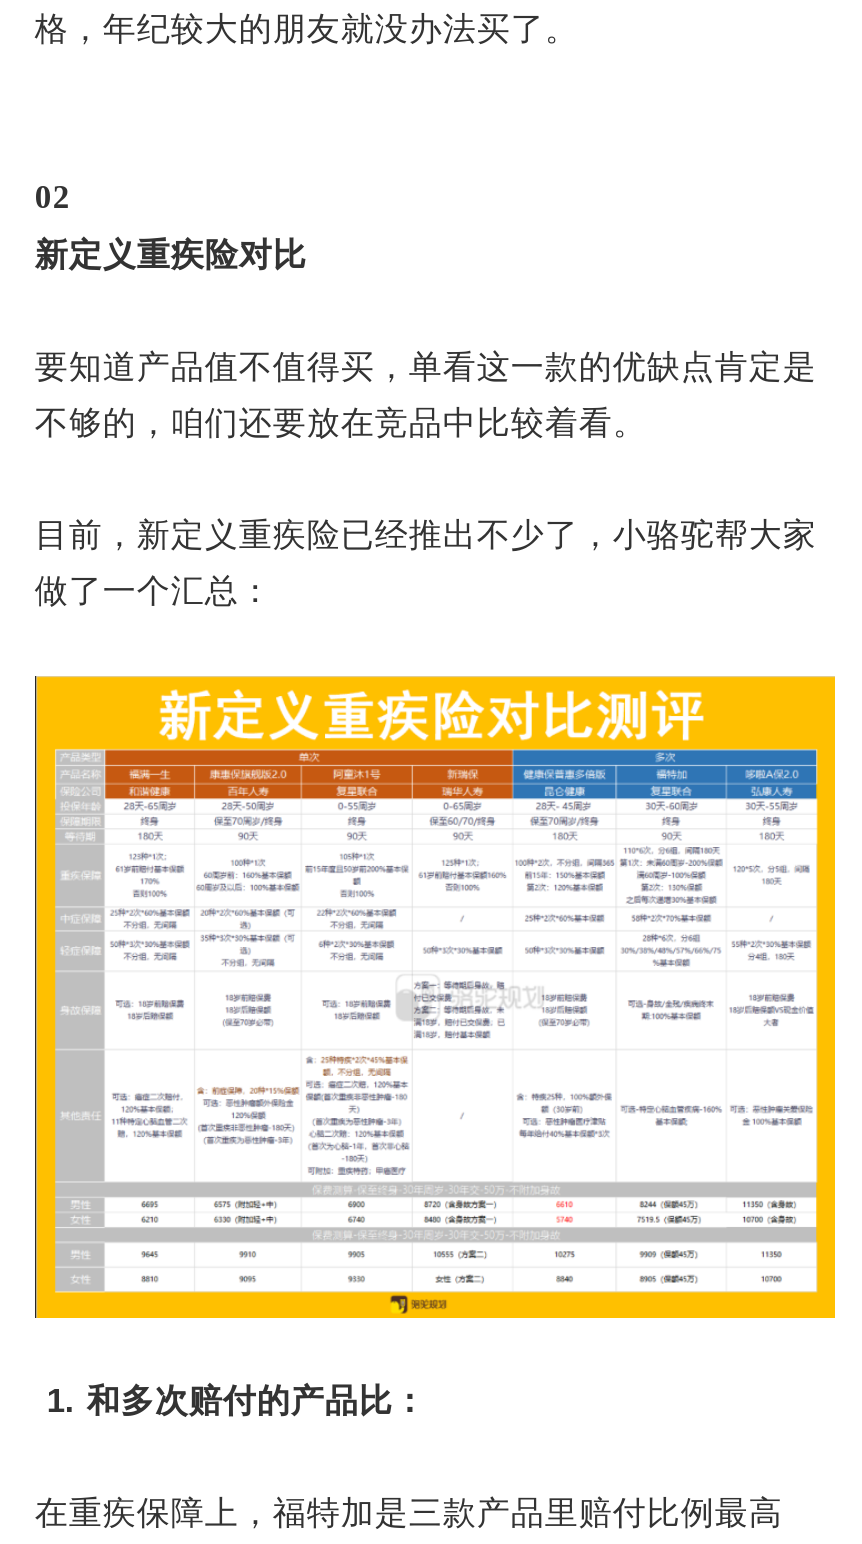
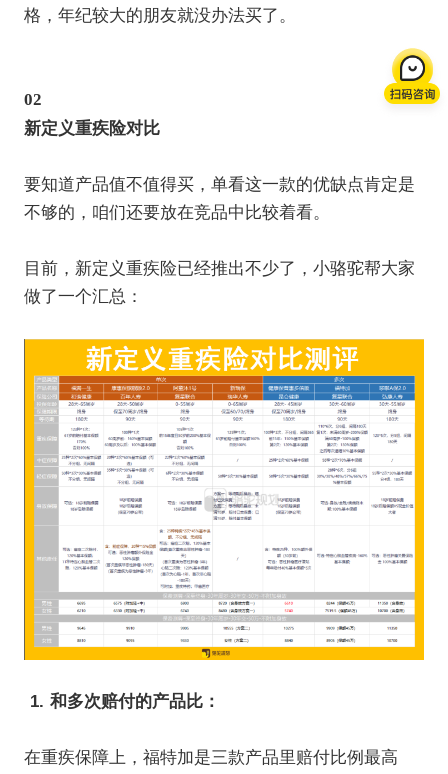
none -> [383,47,441,105] [image]

